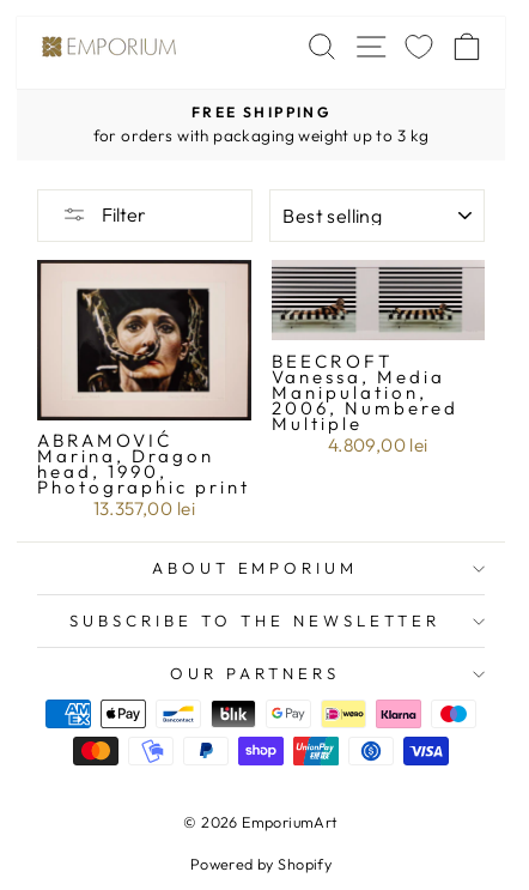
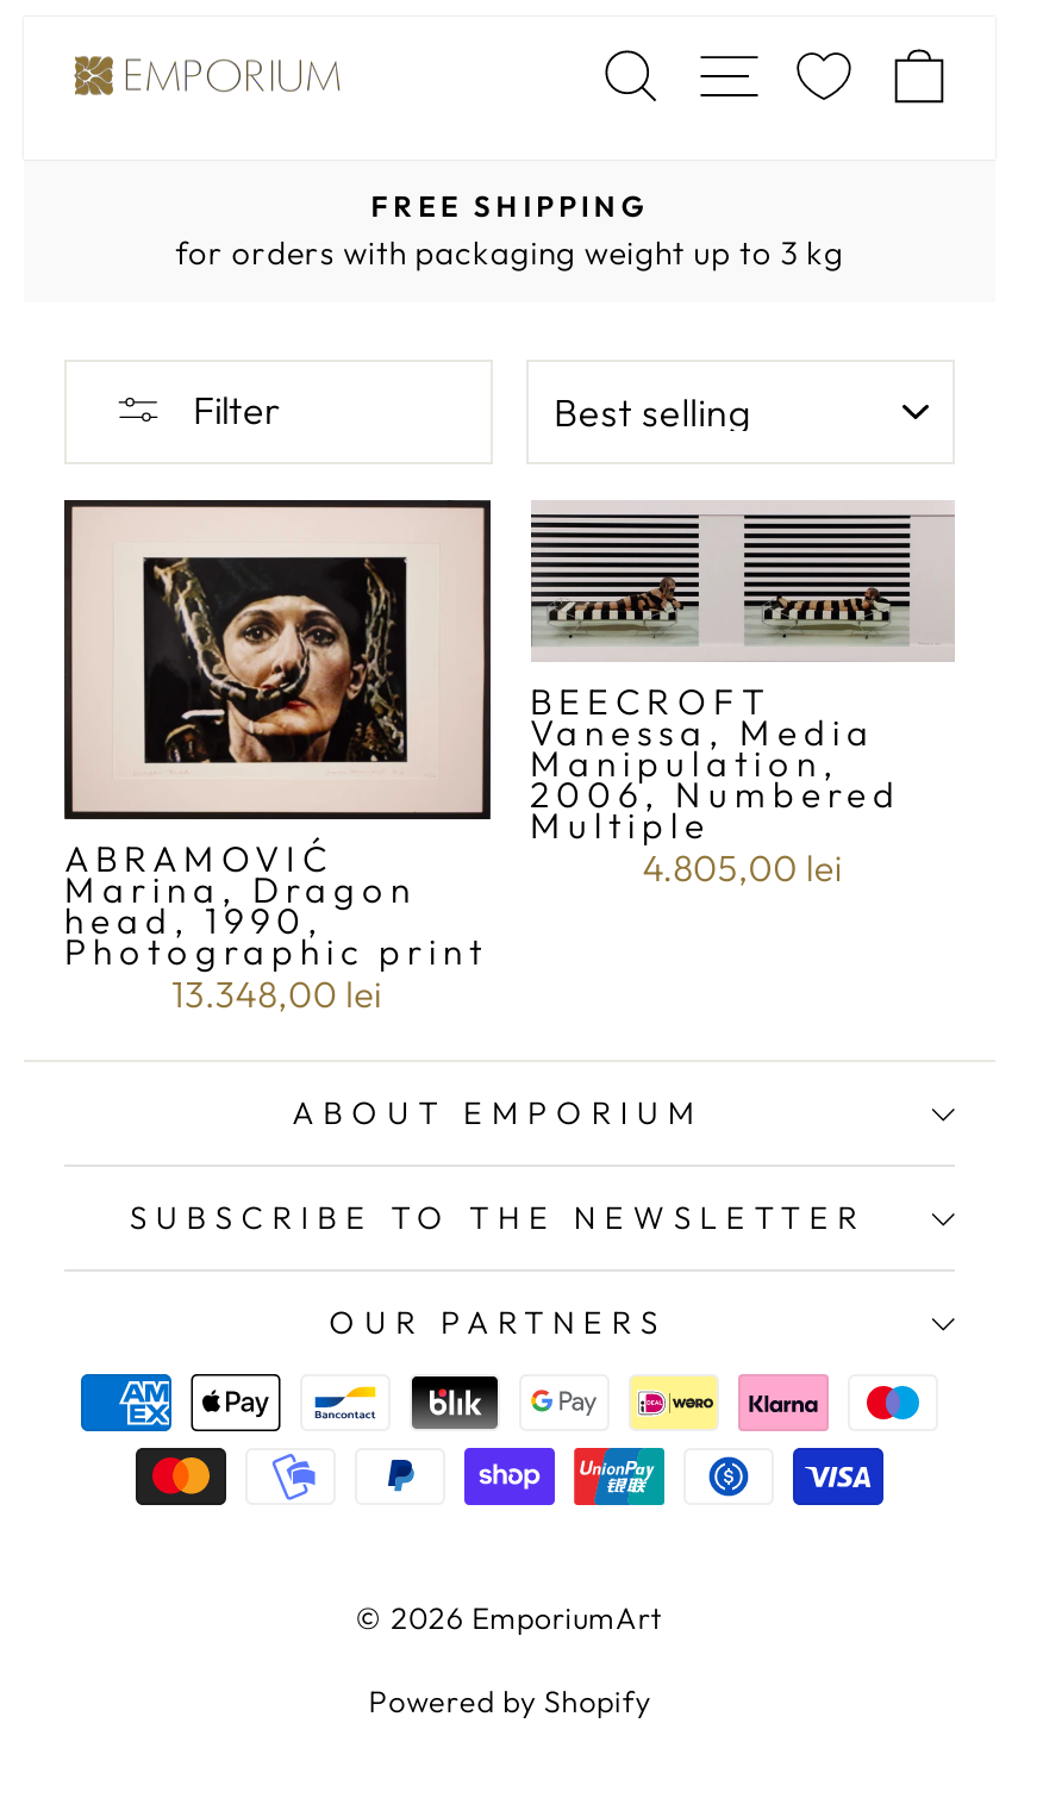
[328,433,428,456] 4.809,00 lei -> [642,845,842,890] 4.805,00 lei
[93,497,195,520] 13.357,00 lei -> [171,972,382,1018] 13.348,00 lei

